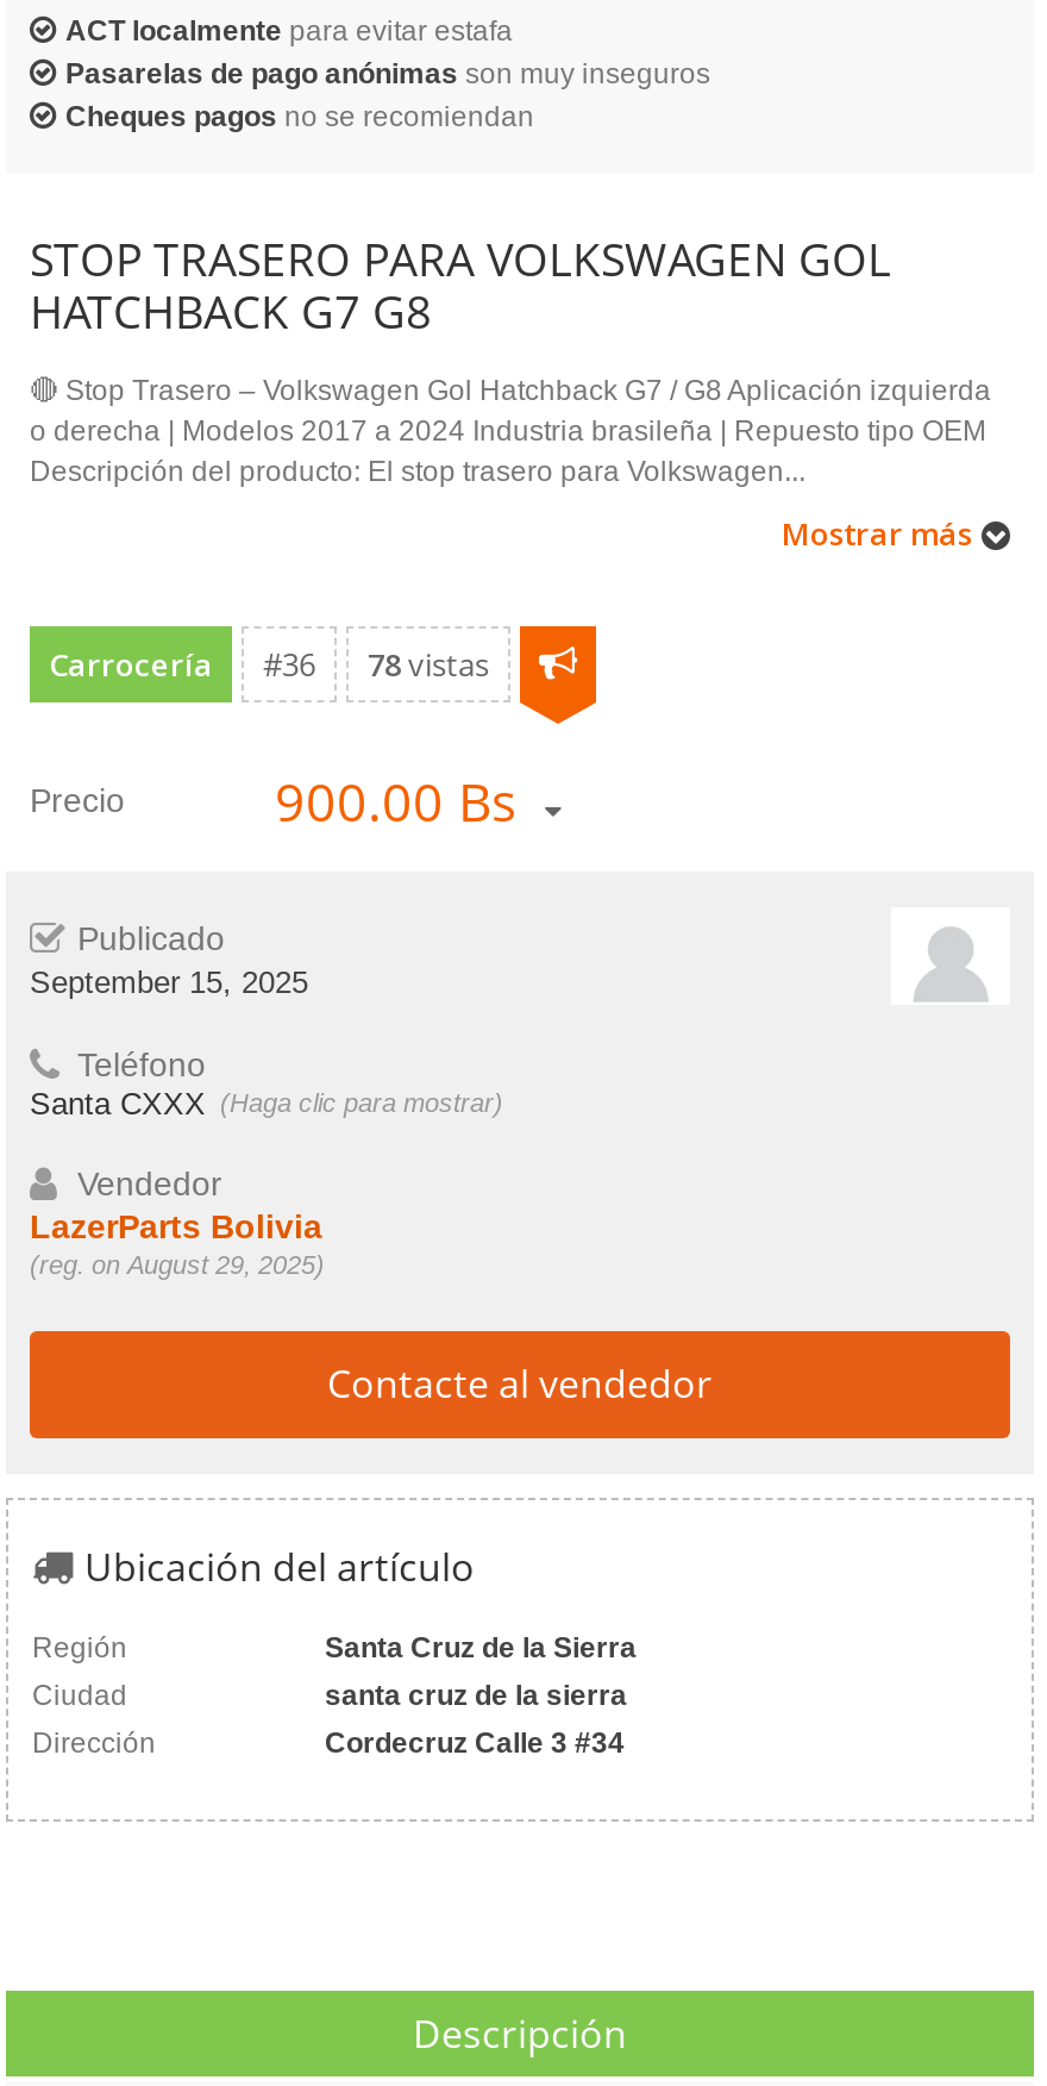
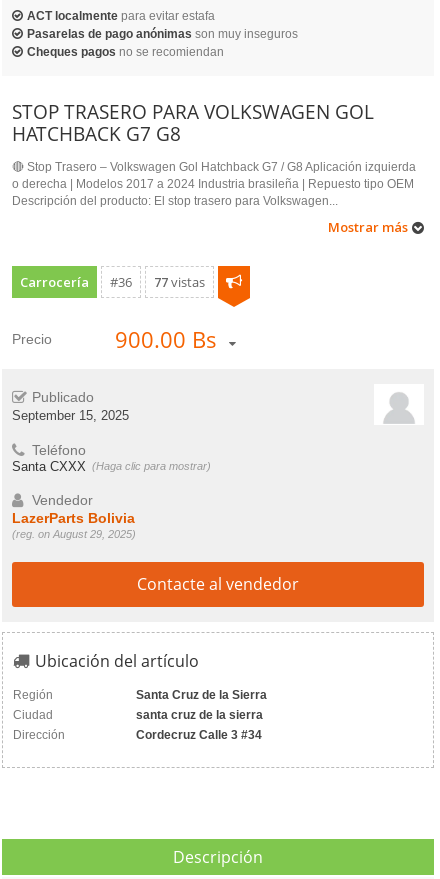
[49,643,489,686] Carrocería #36 78vistas -> [20,273,205,291] Carrocería #36 77vistas

